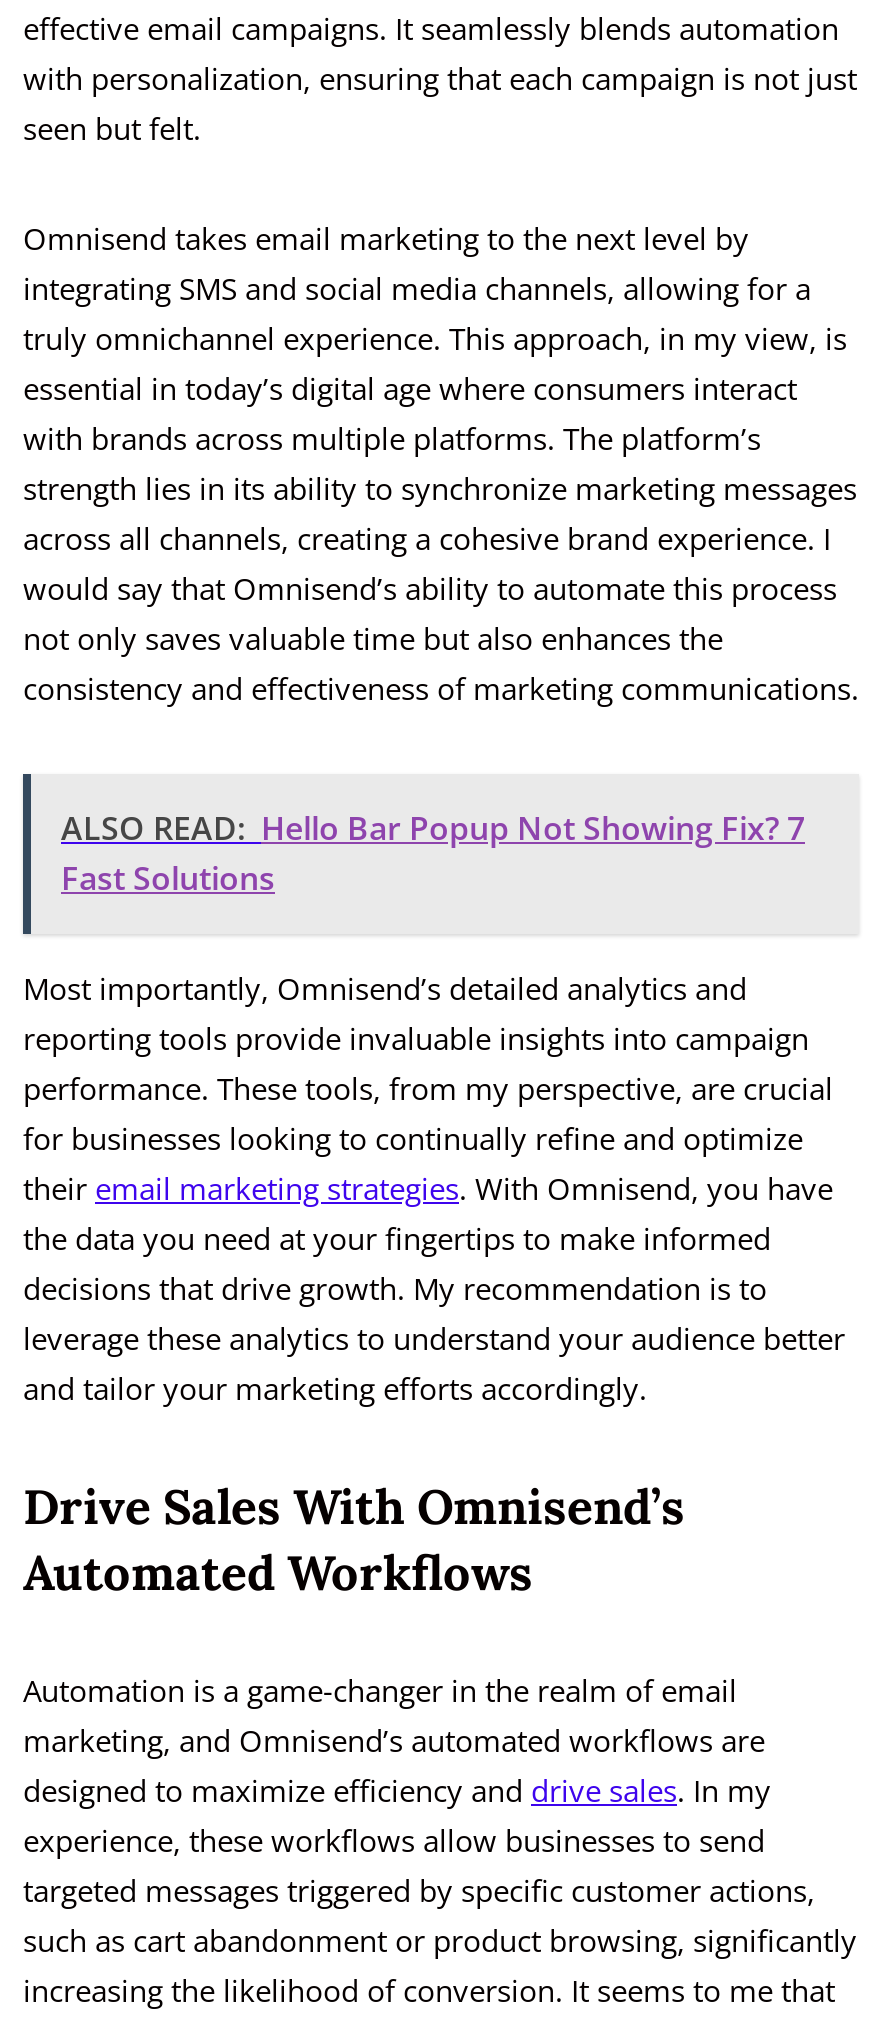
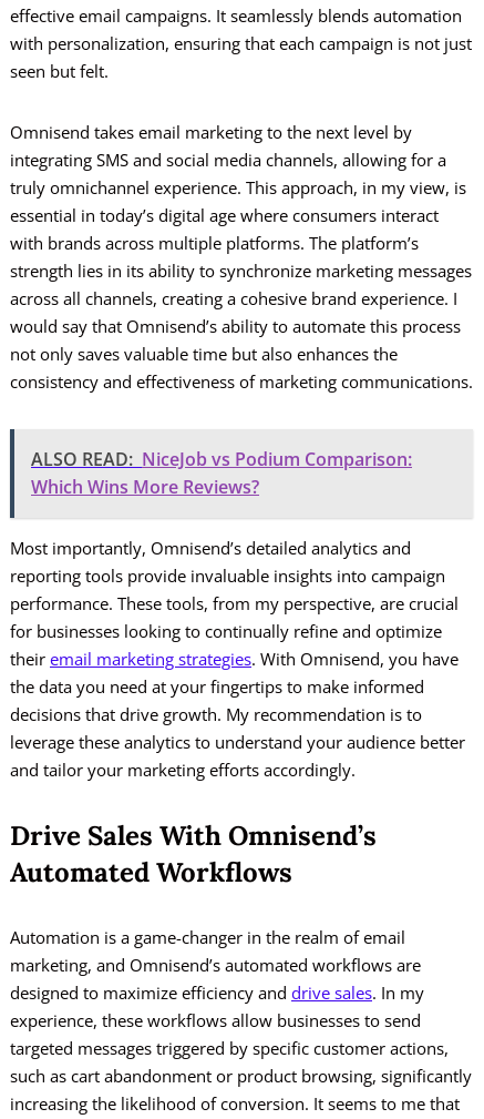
[61,806,805,900] ALSO READ: Hello Bar Popup Not Showing Fix? 7 | Fast Solutions -> [31,447,412,499] ALSO READ: NiceJob vs Podium Comparison: | Which Wins More Reviews?

